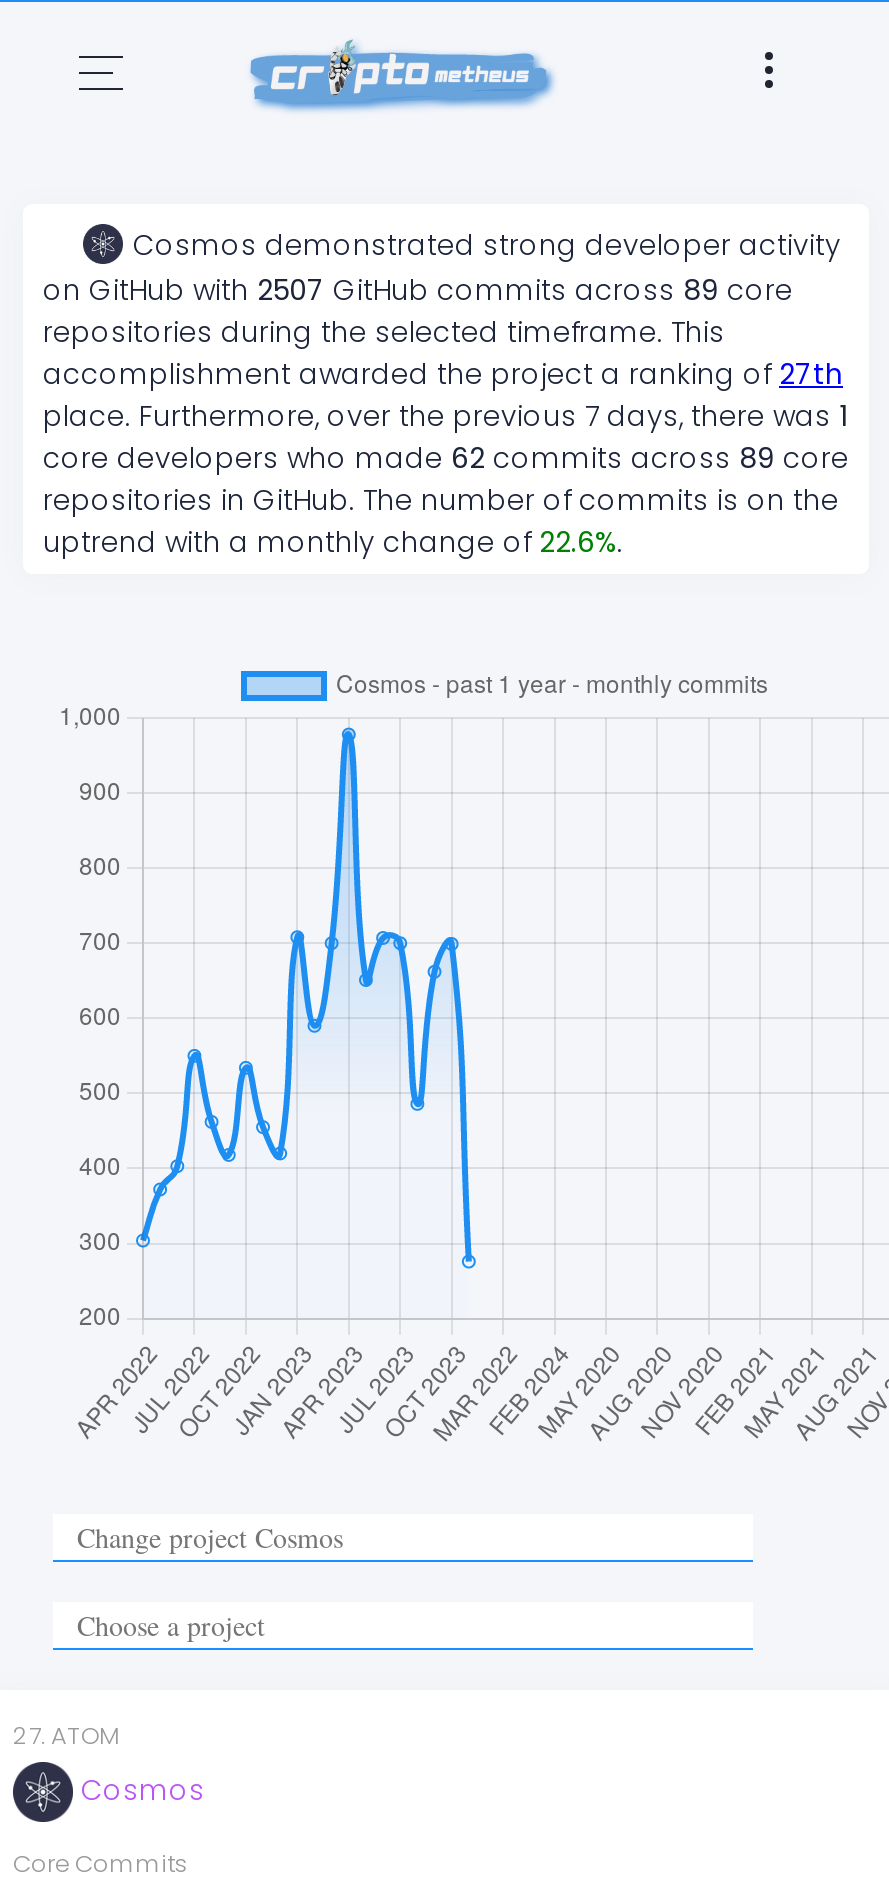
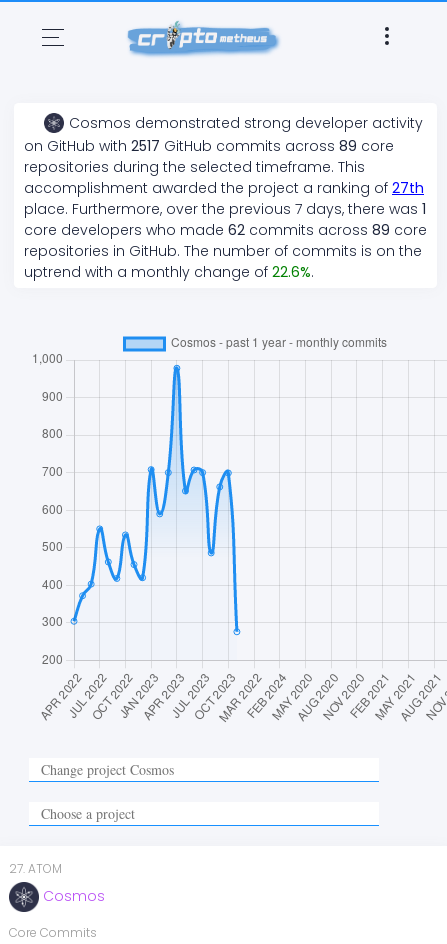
[43,271,793,311] on GitHub with 2507 GitHub commits across 89 core -> [24,136,394,156] on GitHub with 2517 GitHub commits across 89 core

